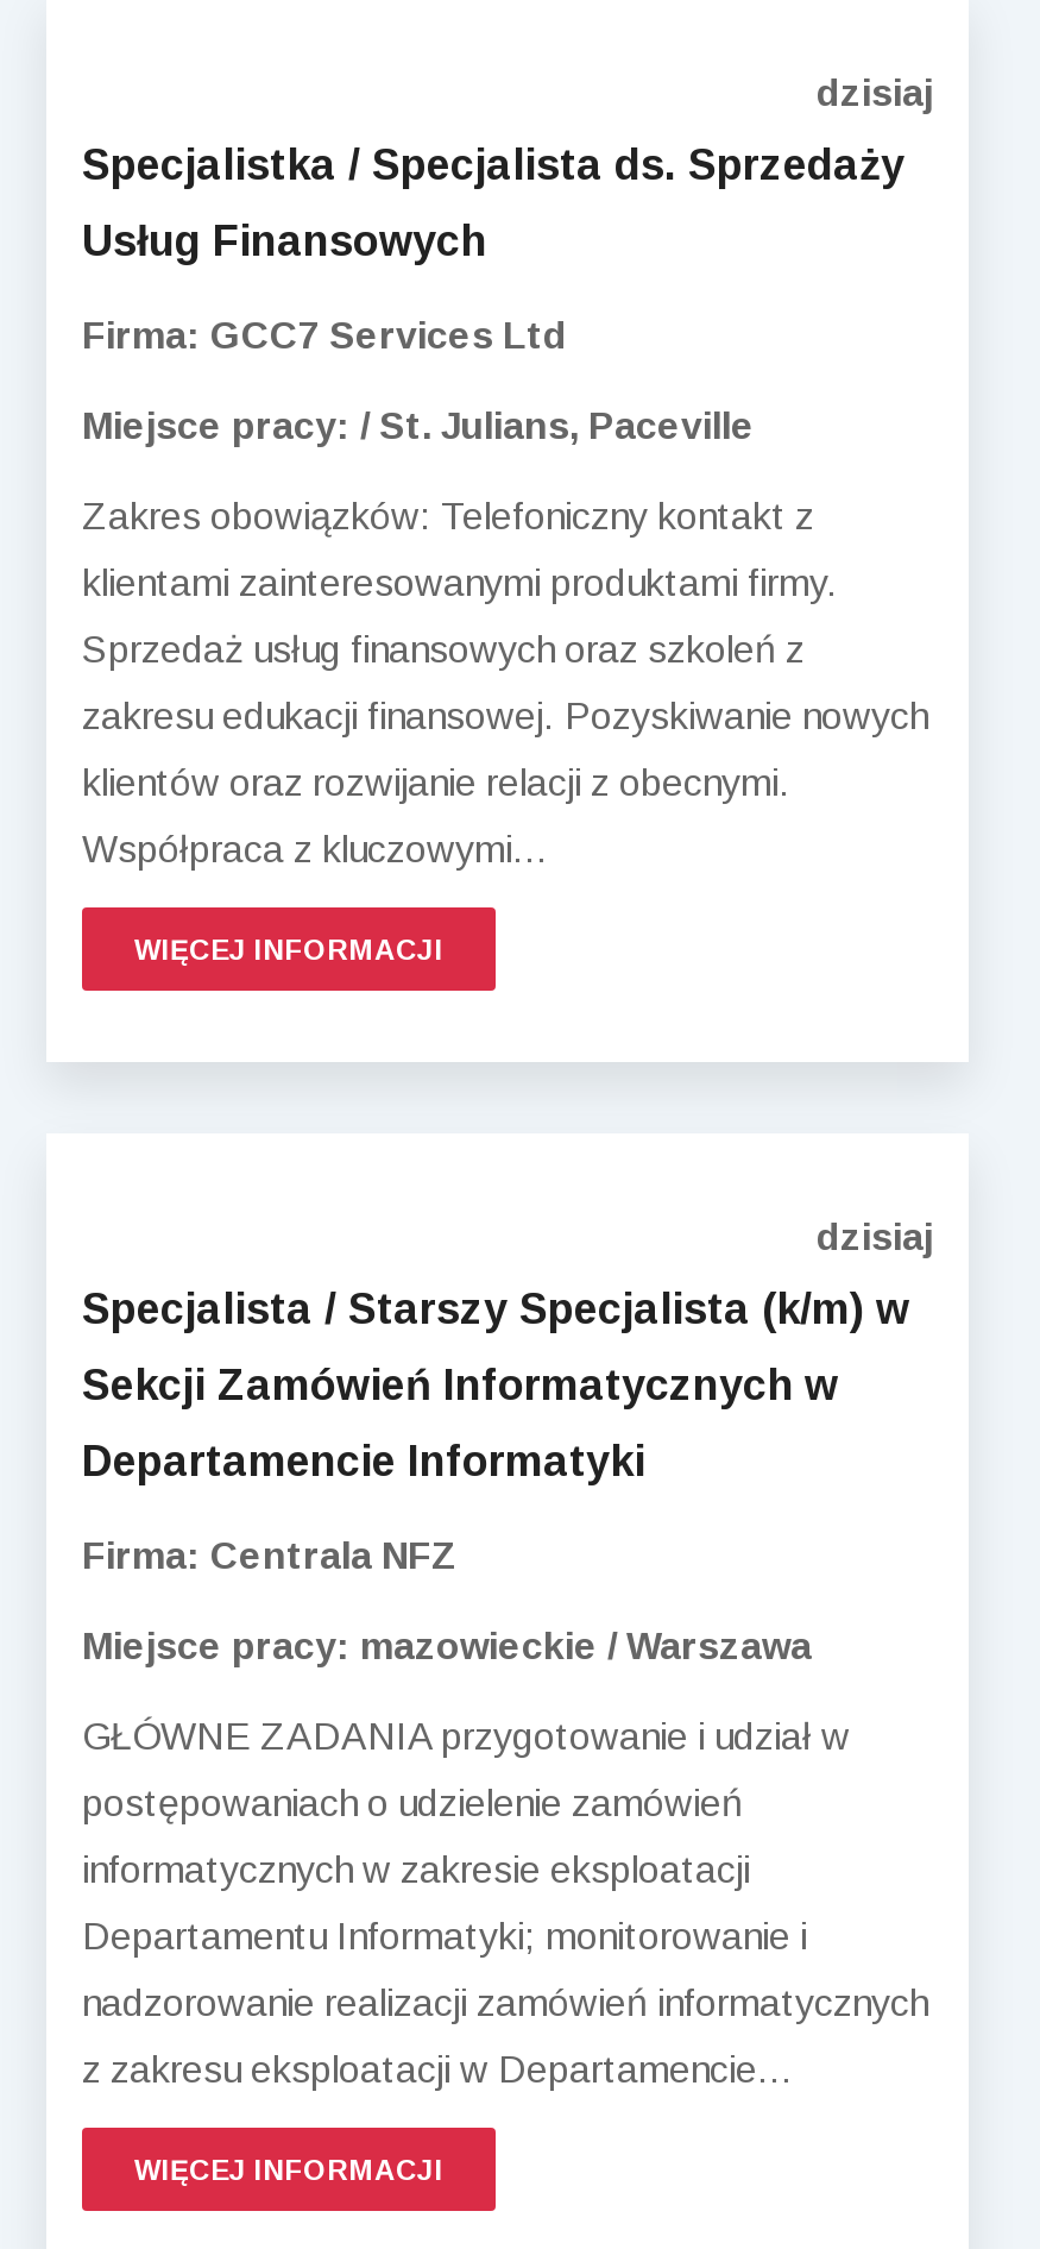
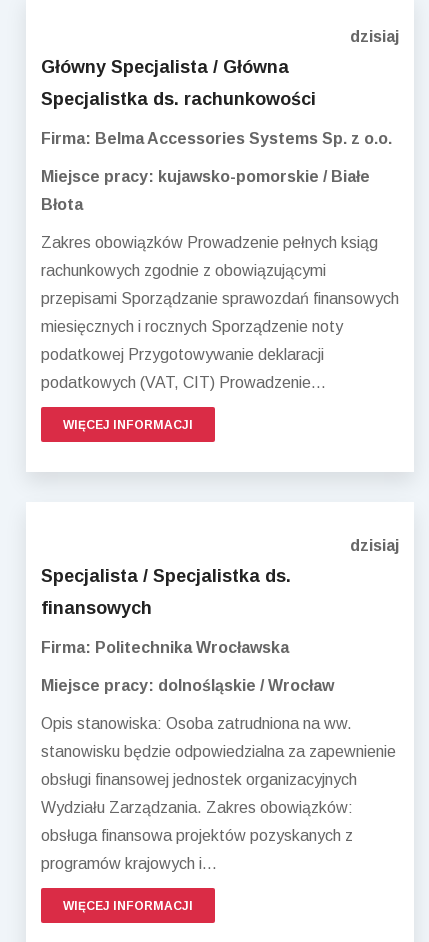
[82,142,928,870] Specjalistka / Specjalista ds. Sprzedaży | Usług Finansowych | Firma: GCC7 Services Ltd | Miejsce pracy: / St. Julians, Paceville | Zakres obowiązków: Telefoniczny kontakt z | klientami zainteresowanymi produktami firmy. | Sprzedaż usług finansowych oraz szkoleń z | zakresu edukacji finansowej. Pozyskiwanie nowych | klientów oraz rozwijanie relacji z obecnymi. | Współpraca z kluczowymi... -> [41,57,399,391] Główny Specjalista / Główna | Specjalistka ds. rachunkowości | Firma: Belma Accessories Systems Sp. z o.o. | Miejsce pracy: kujawsko-pomorskie / Białe | Błota | Zakres obowiązków Prowadzenie pełnych ksiąg | rachunkowych zgodnie z obowiązującymi | przepisami Sporządzanie sprawozdań finansowych | miesięcznych i rocznych Sporządzenie noty | podatkowej Przygotowywanie deklaracji | podatkowych (VAT, CIT) Prowadzenie...
moved [134,933,933,1257] -> [63,418,399,554]: WIĘCEJ INFORMACJI | dzisiaj
[82,1286,928,2090] Specjalista / Starszy Specjalista (k/m) w | Sekcji Zamówień Informatycznych w | Departamencie Informatyki | Firma: Centrala NFZ | Miejsce pracy: mazowieckie / Warszawa | GŁÓWNE ZADANIA przygotowanie i udział w | postępowaniach o udzielenie zamówień | informatycznych w zakresie eksploatacji | Departamentu Informatyki; monitorowanie i | nadzorowanie realizacji zamówień informatycznych | z zakresu eksploatacji w Departamencie... -> [41,566,396,872] Specjalista / Specjalistka ds. | finansowych | Firma: Politechnika Wrocławska | Miejsce pracy: dolnośląskie / Wrocław | Opis stanowiska: Osoba zatrudniona na ww. | stanowisku będzie odpowiedzialna za zapewnienie | obsługi finansowej jednostek organizacyjnych | Wydziału Zarządzania. Zakres obowiązków: | obsługa finansowa projektów pozyskanych z | programów krajowych i...

